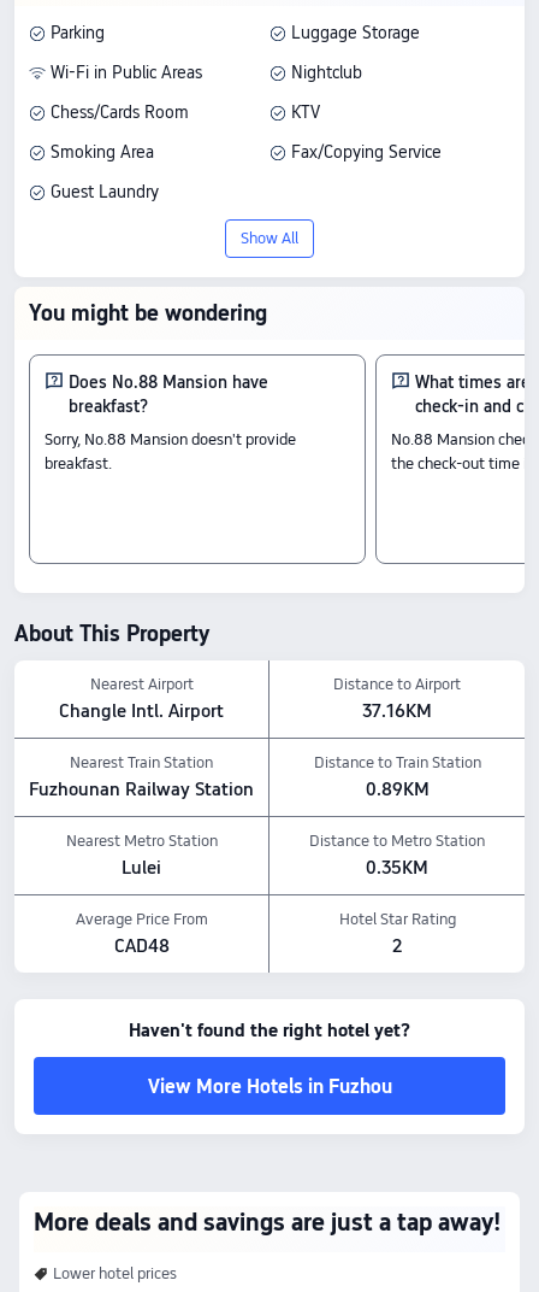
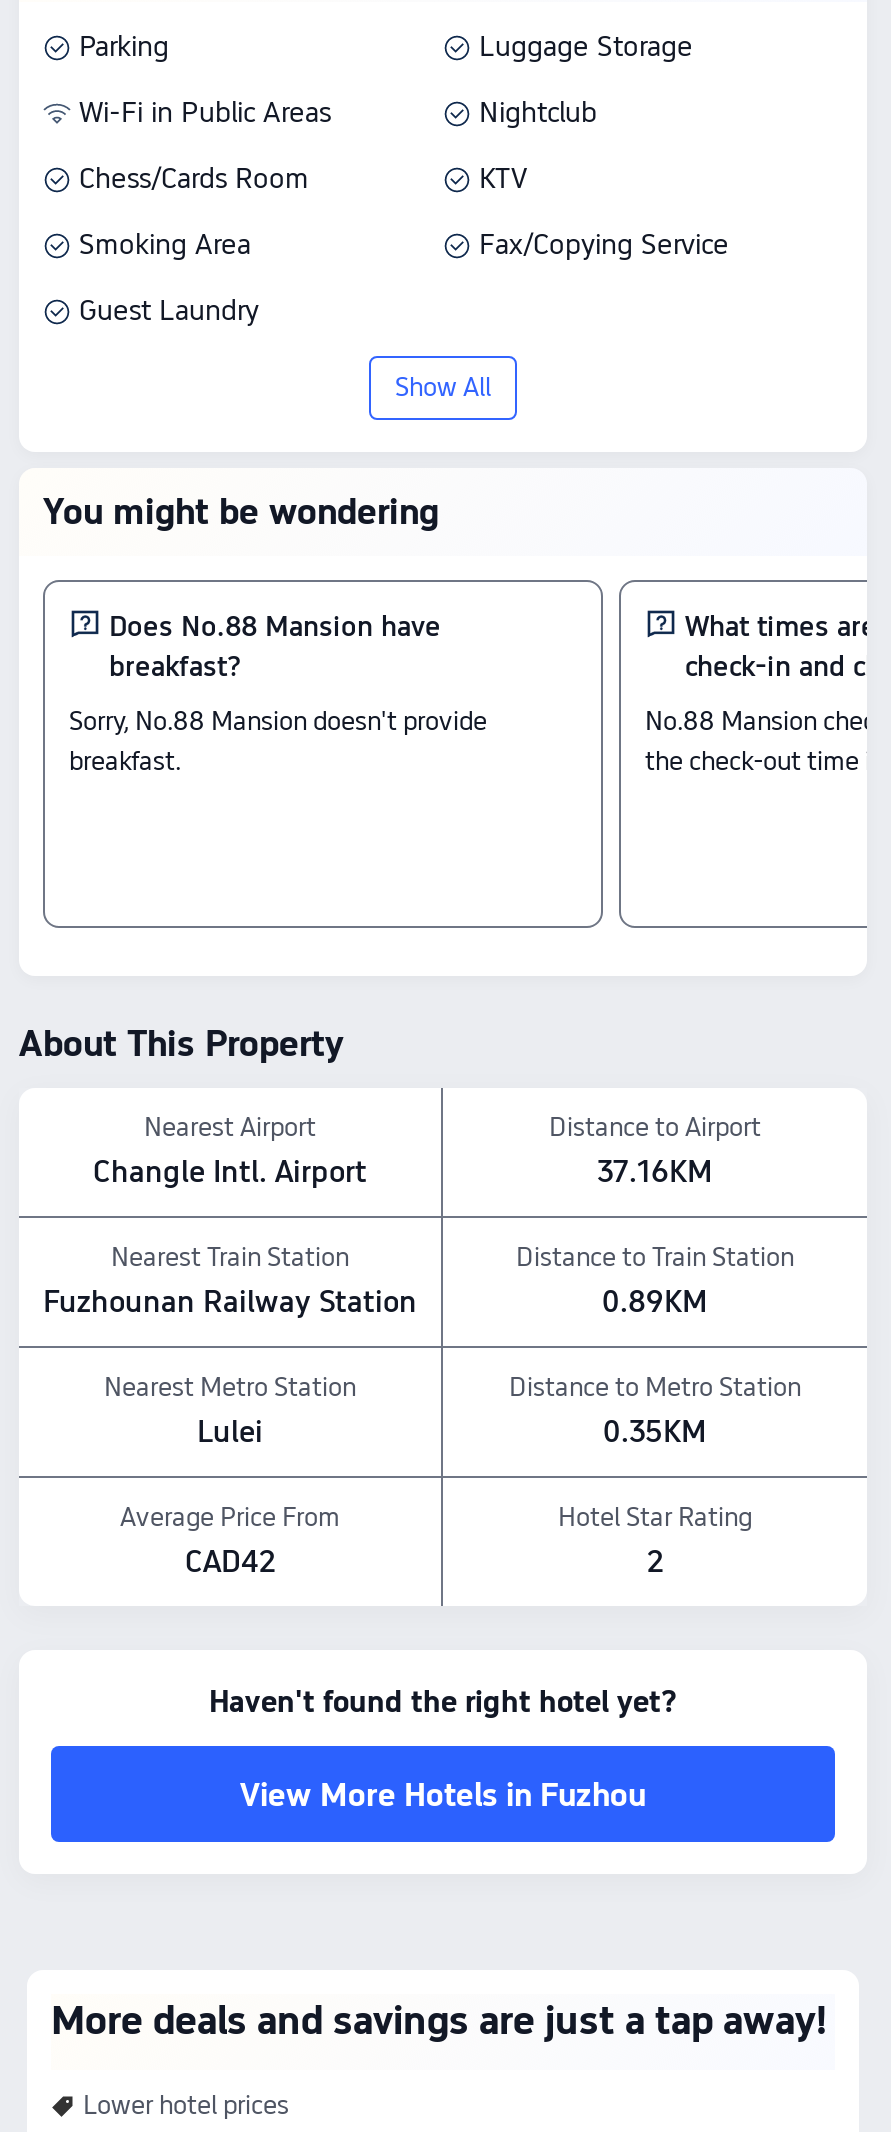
[114,935,169,957] CAD48 -> [185,1544,275,1580] CAD42

